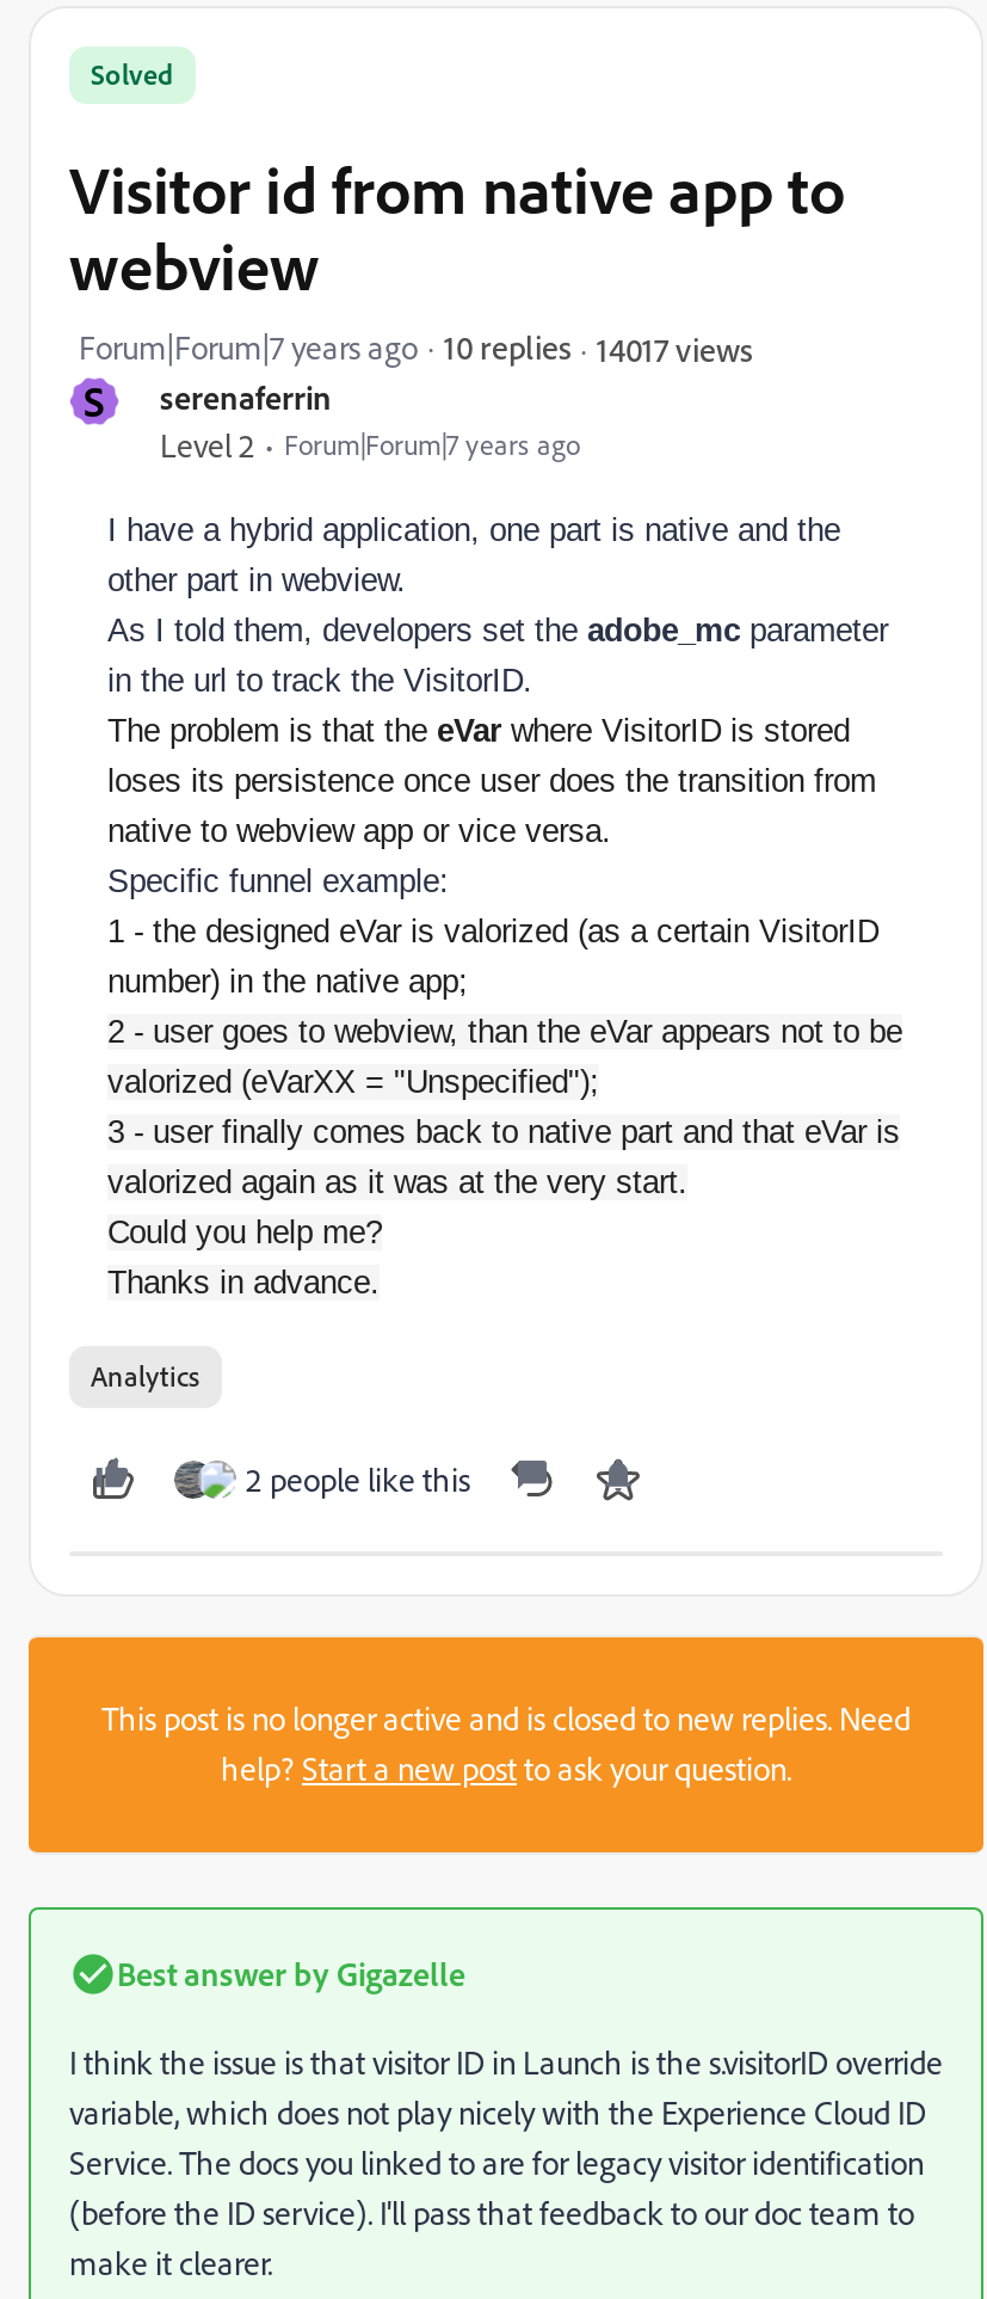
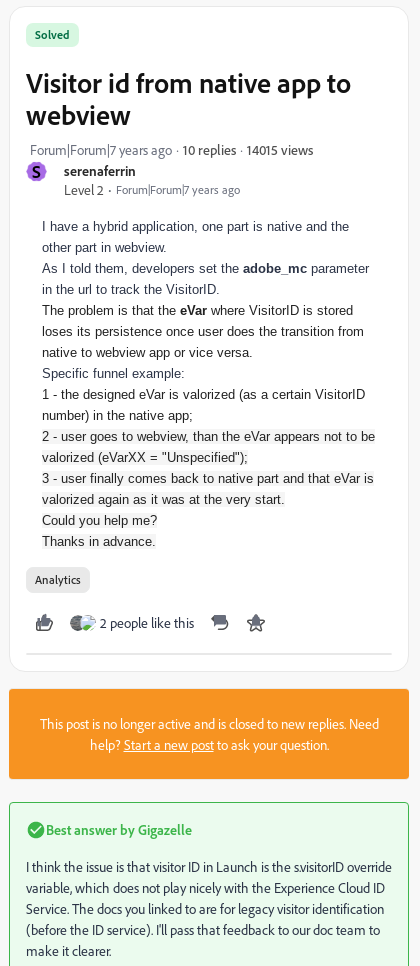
[597,327,752,368] 14017 views -> [247,140,313,157] 14015 views

